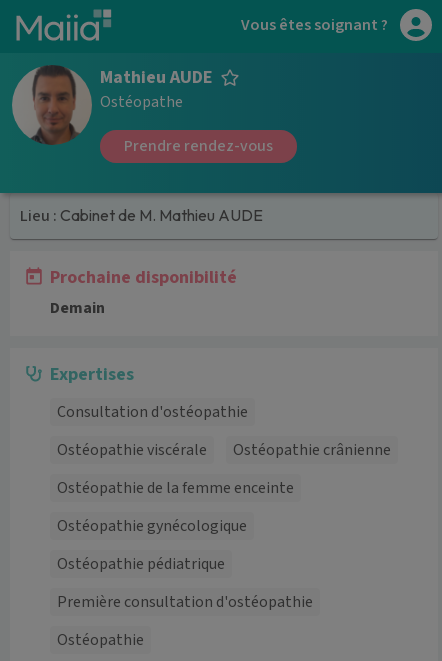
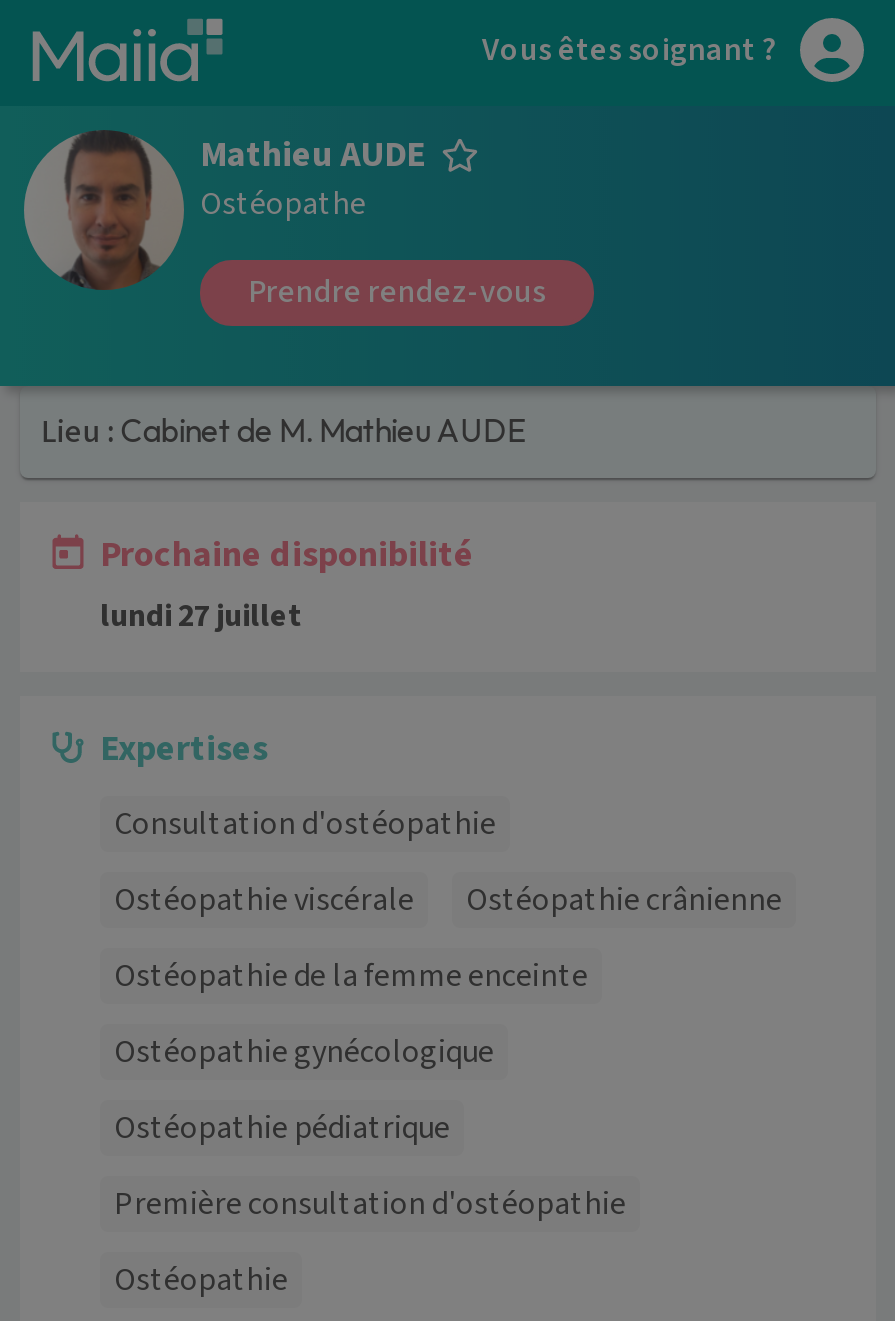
[50,297,105,319] Demain -> [100,594,302,638] lundi 27 juillet

